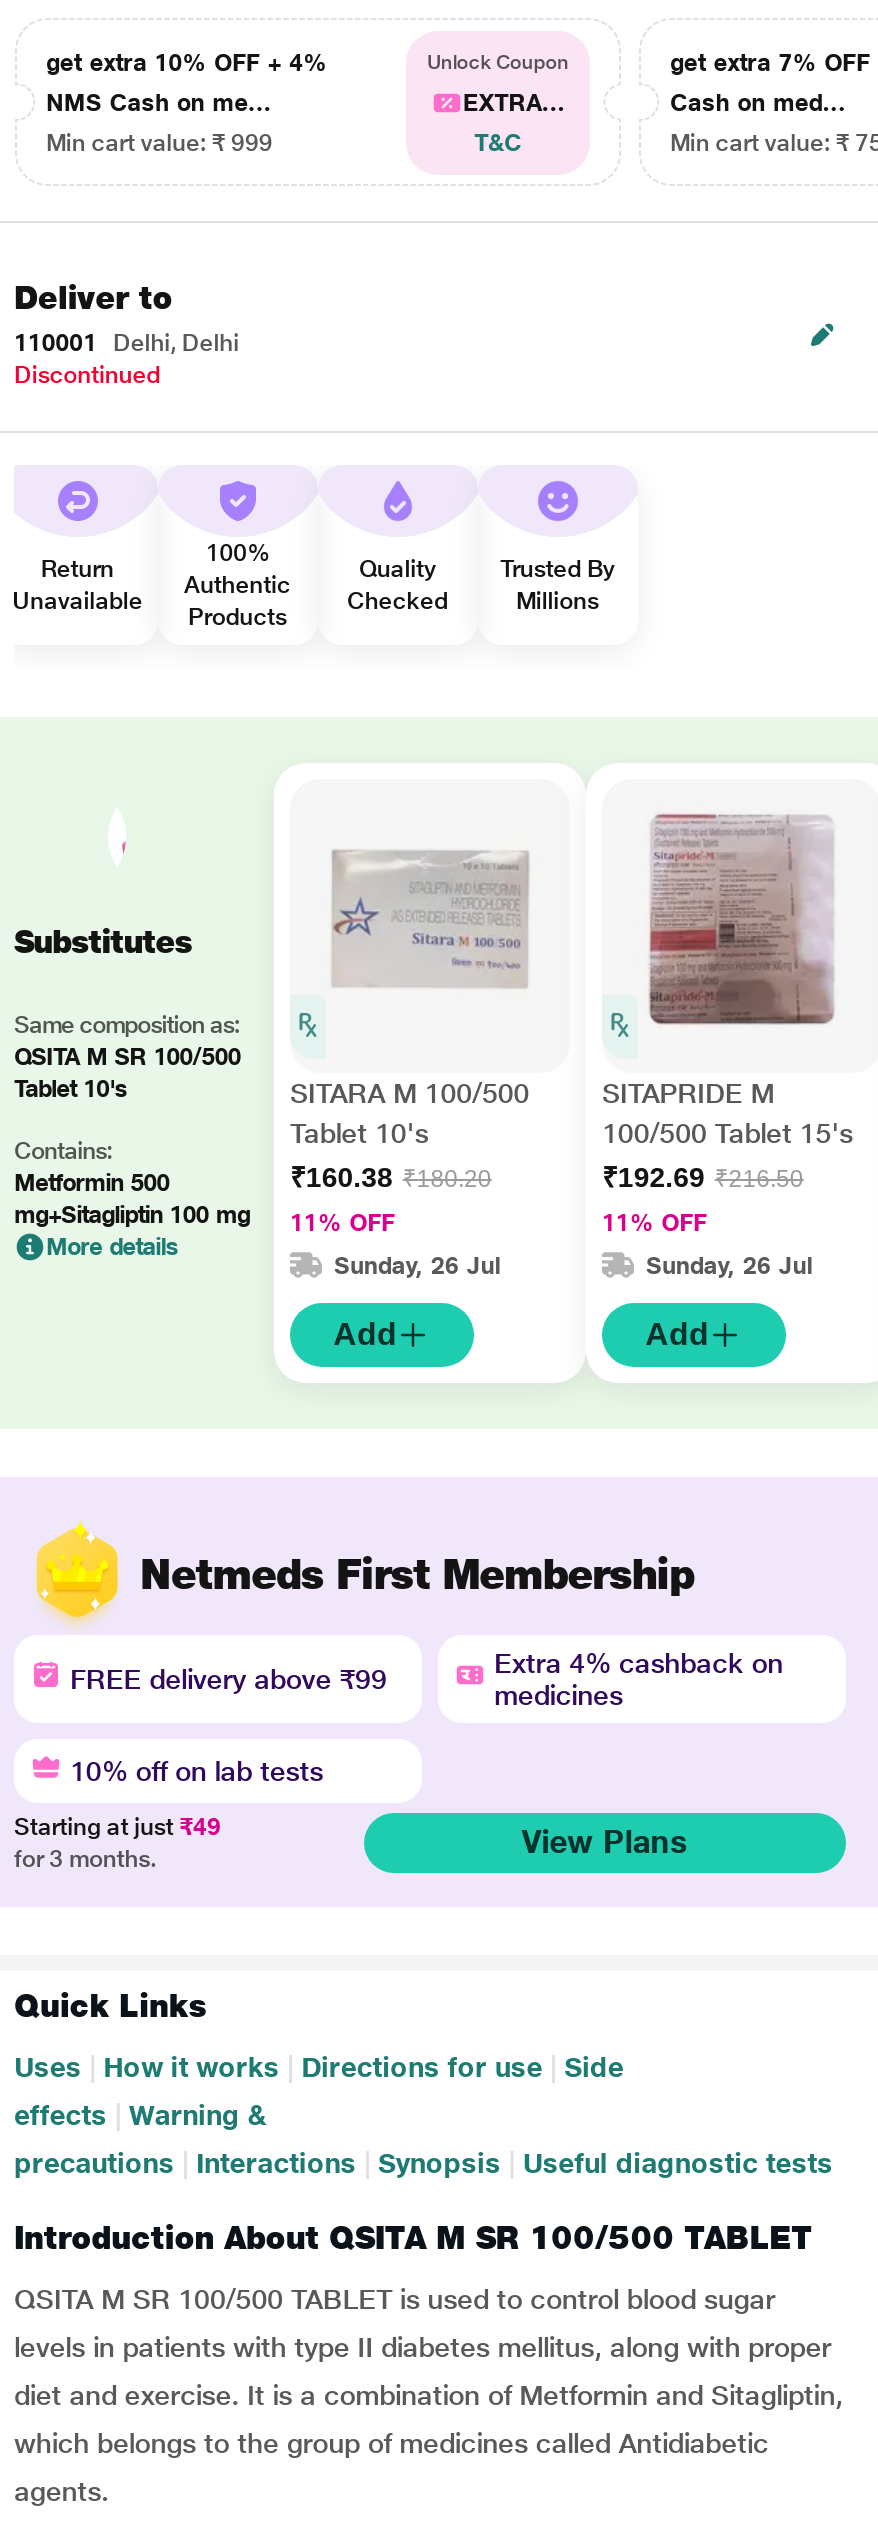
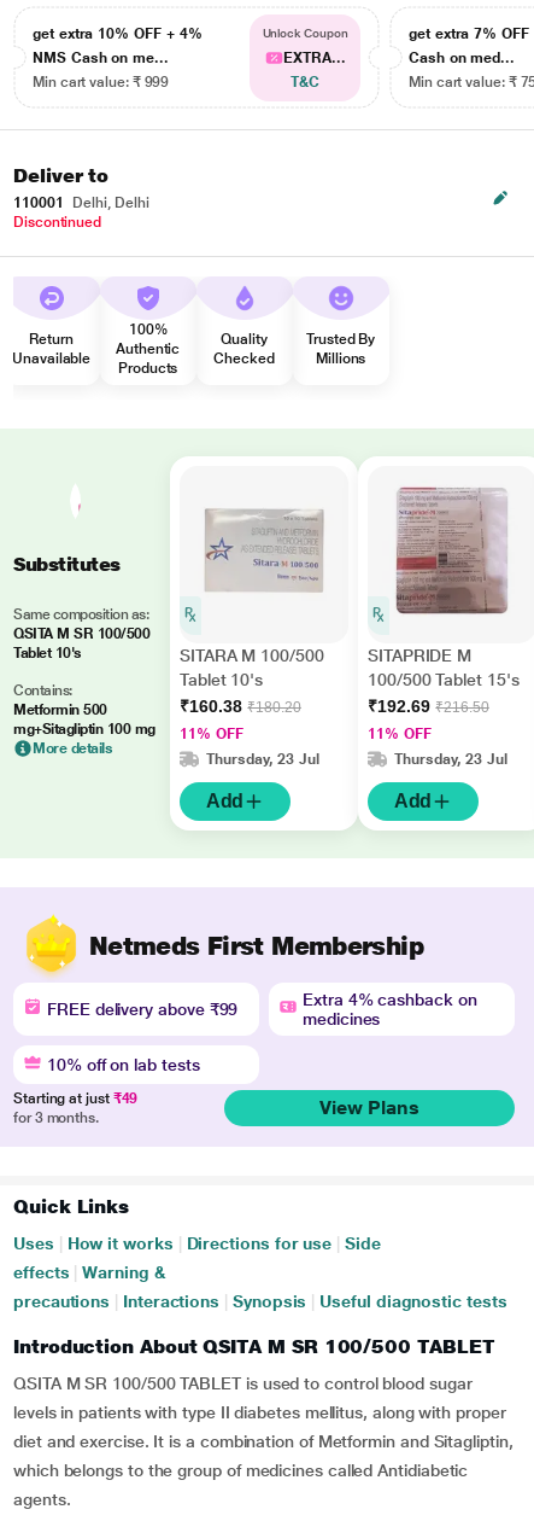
[334,1252,500,1280] Sunday, 26 Jul -> [206,751,319,768] Thursday, 23 Jul
[646,1252,812,1280] Sunday, 26 Jul -> [394,751,507,768] Thursday, 23 Jul

